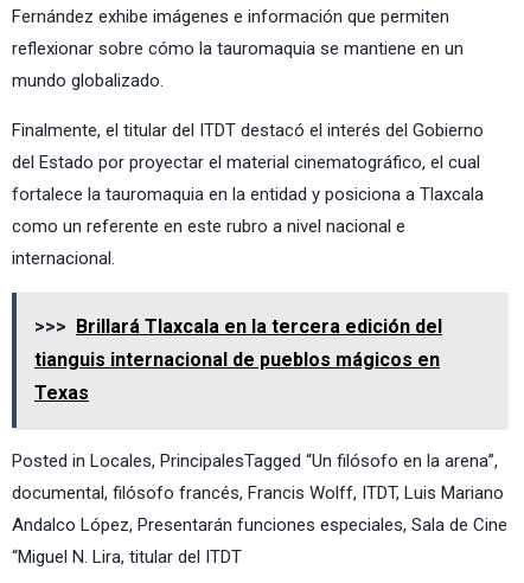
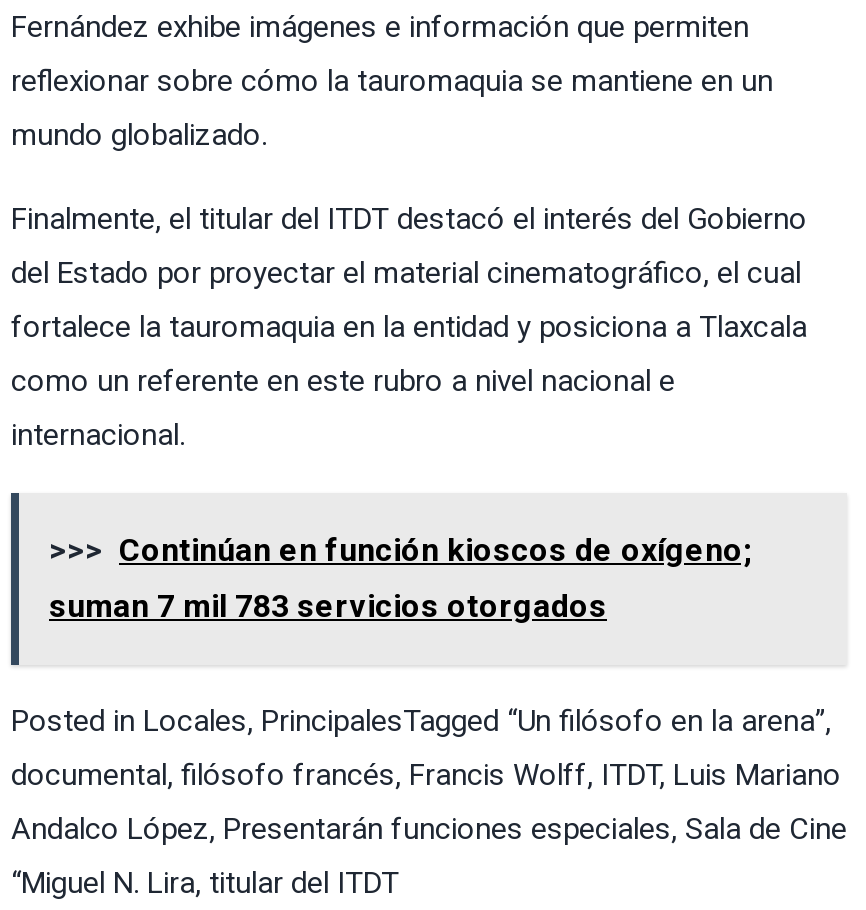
[34,315,442,404] >>> Brillará Tlaxcala en la tercera edición del | tianguis internacional de pueblos mágicos en | Texas -> [49,531,751,625] >>> Continúan en función kioscos de oxígeno; | suman 7 mil 783 servicios otorgados

